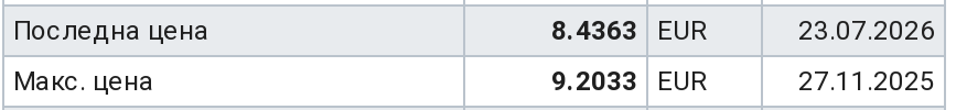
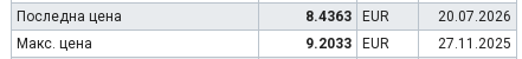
[798,15,935,46] 23.07.2026 -> [438,8,511,25] 20.07.2026

